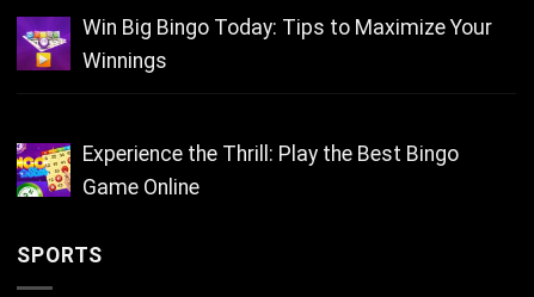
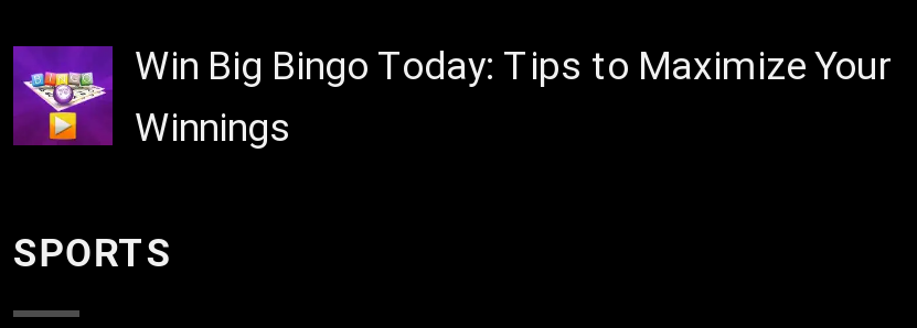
[16,141,459,199] [image] | Experience the Thrill: Play the Best Bingo | Game Online -> none

